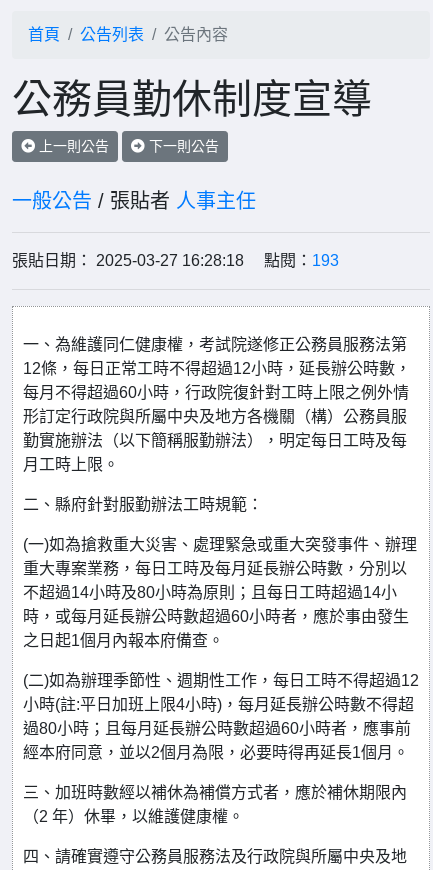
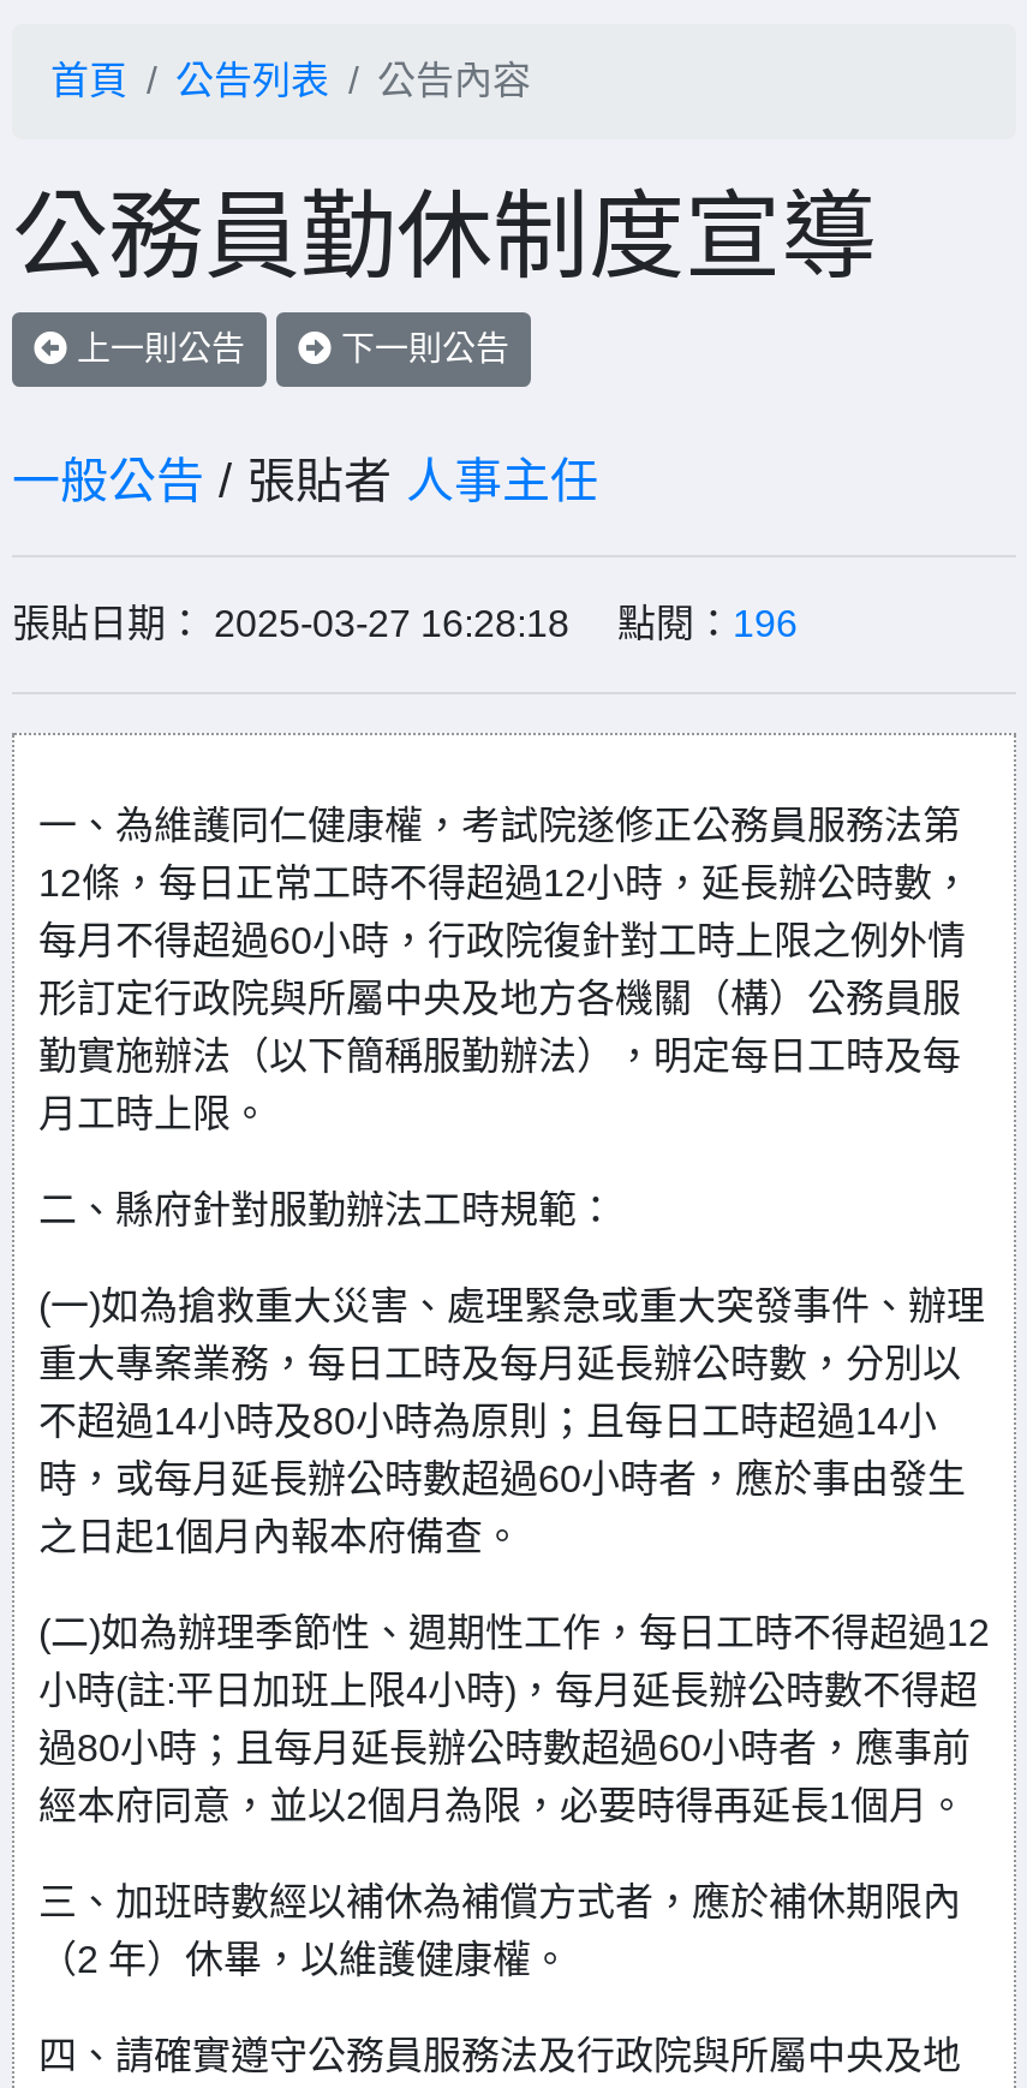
[12,252,339,269] 張貼日期： 2025-03-27 16:28:18 點閱：193 -> [12,603,798,644] 張貼日期： 2025-03-27 16:28:18 點閱：196

